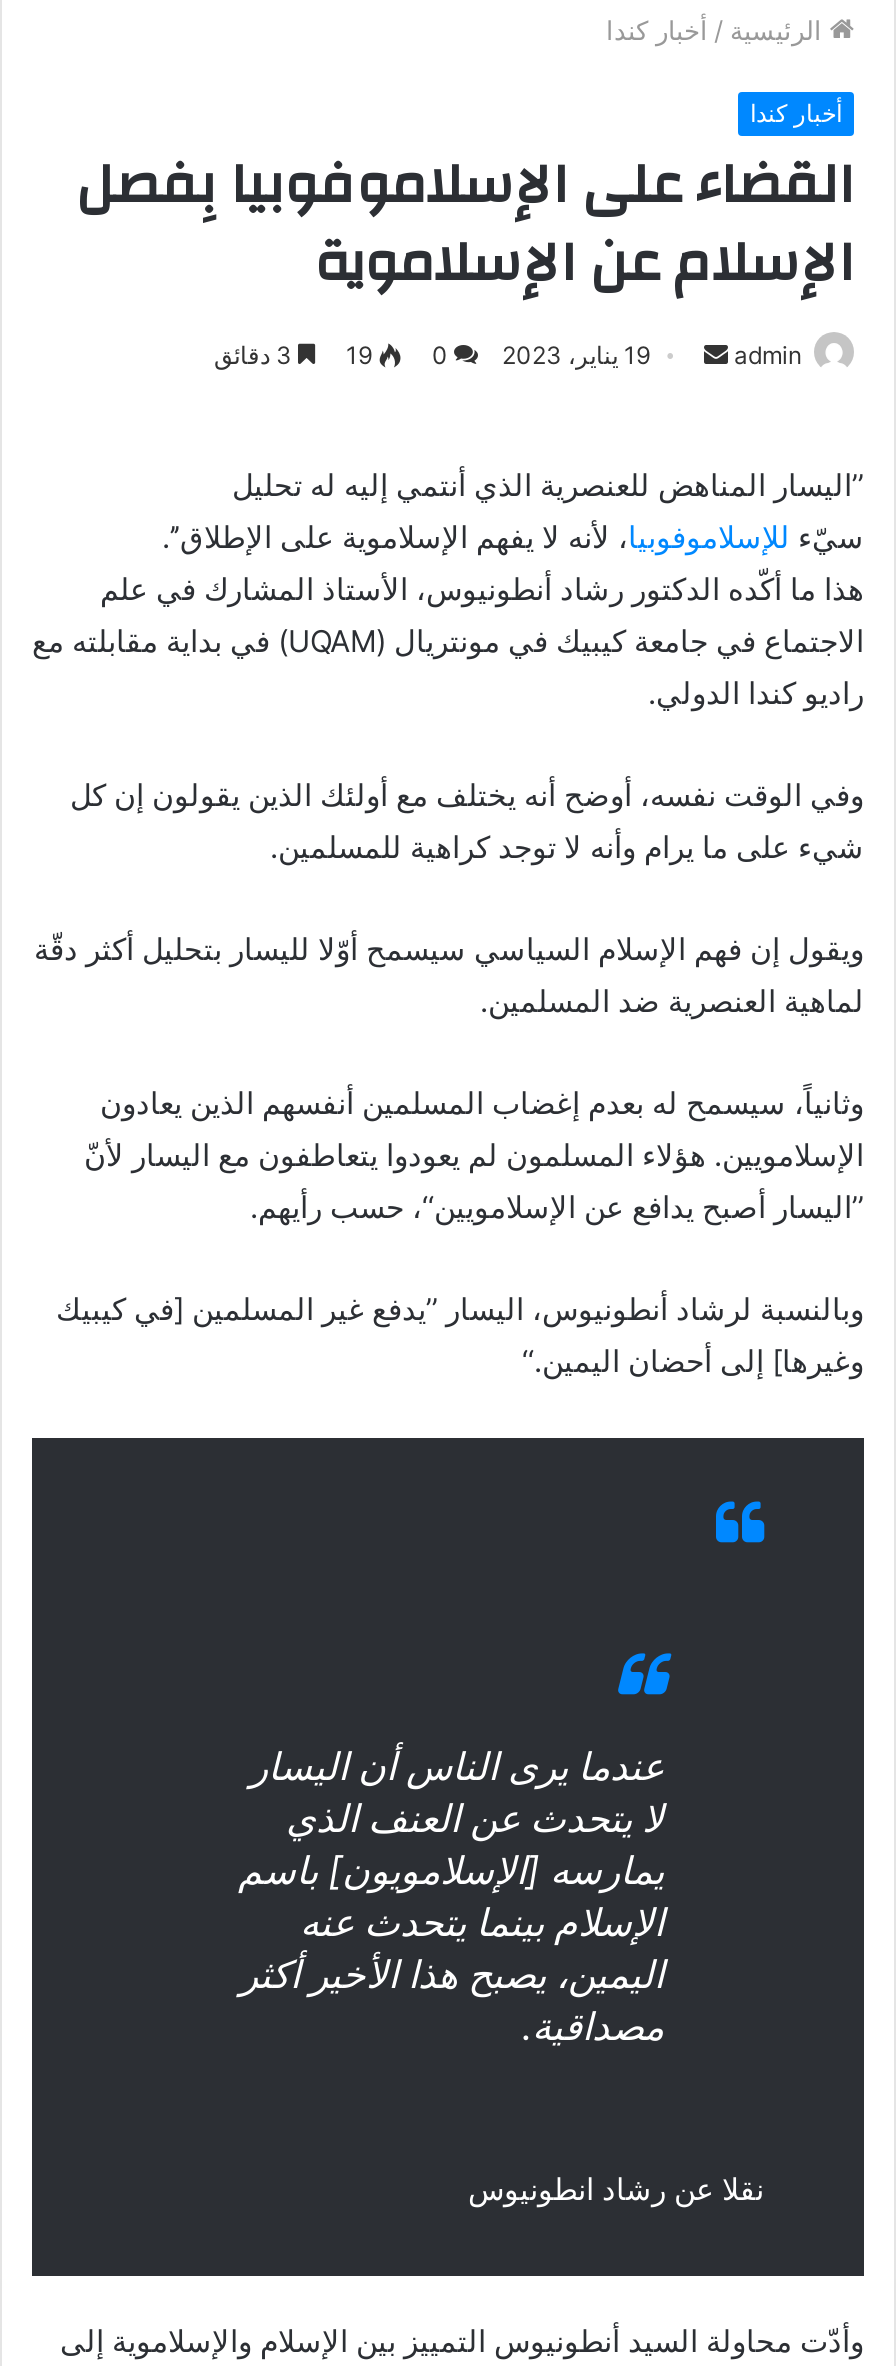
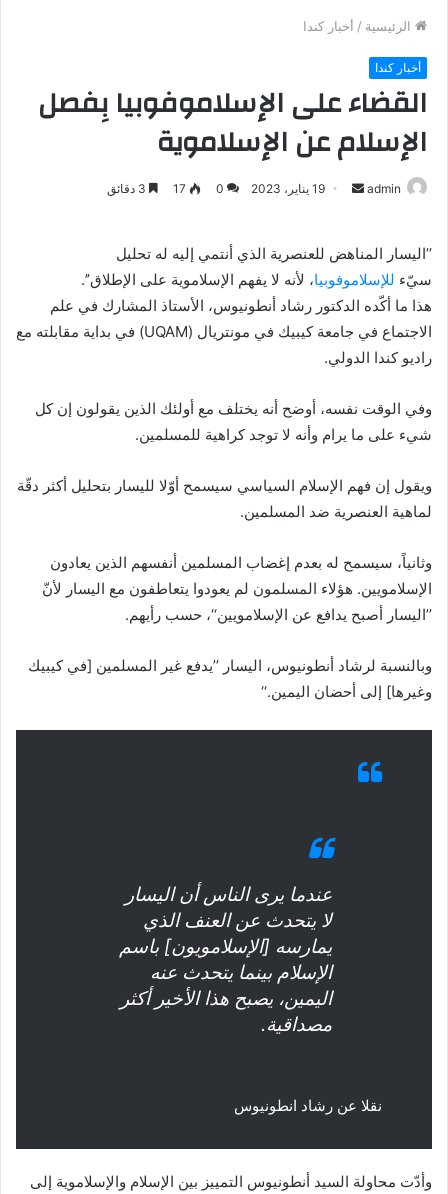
[346,339,372,369] 19 -> [173,181,186,196] 17

